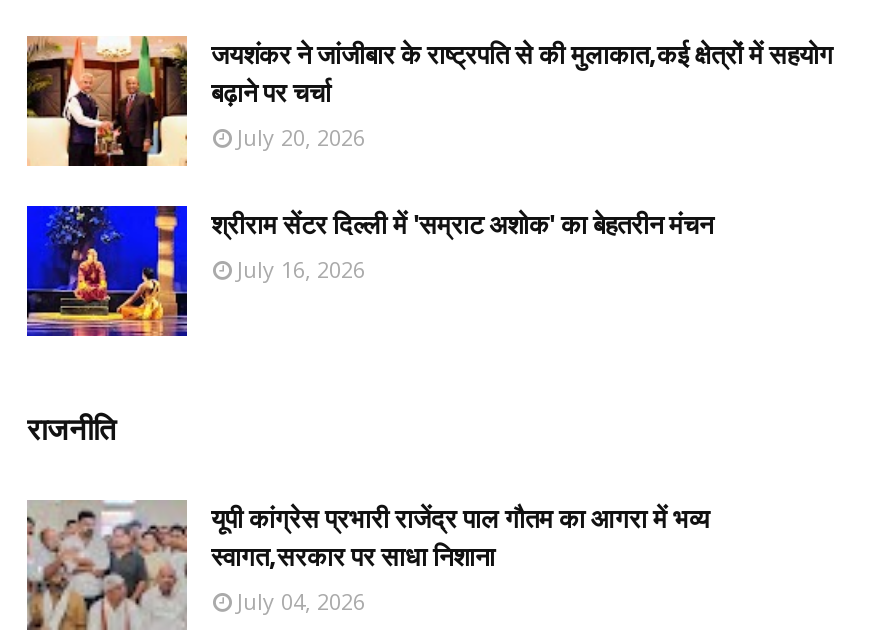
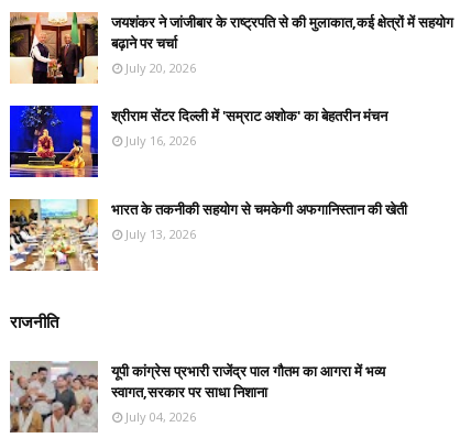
none -> [9,198,407,272] [image] | भारत के तकनीकी सहयोग से चमकेगी अफगानिस्तान की खेती | July 13, 2026

